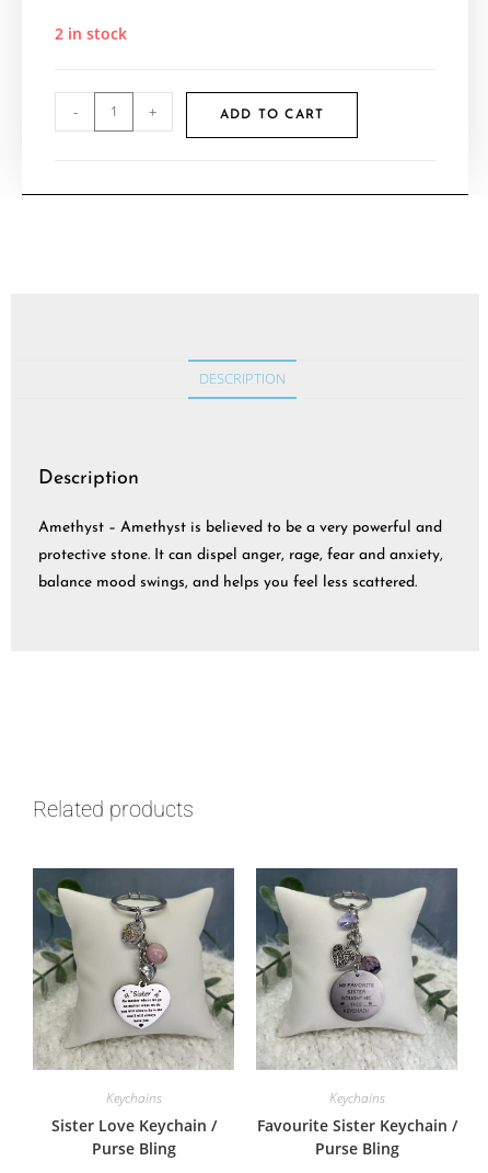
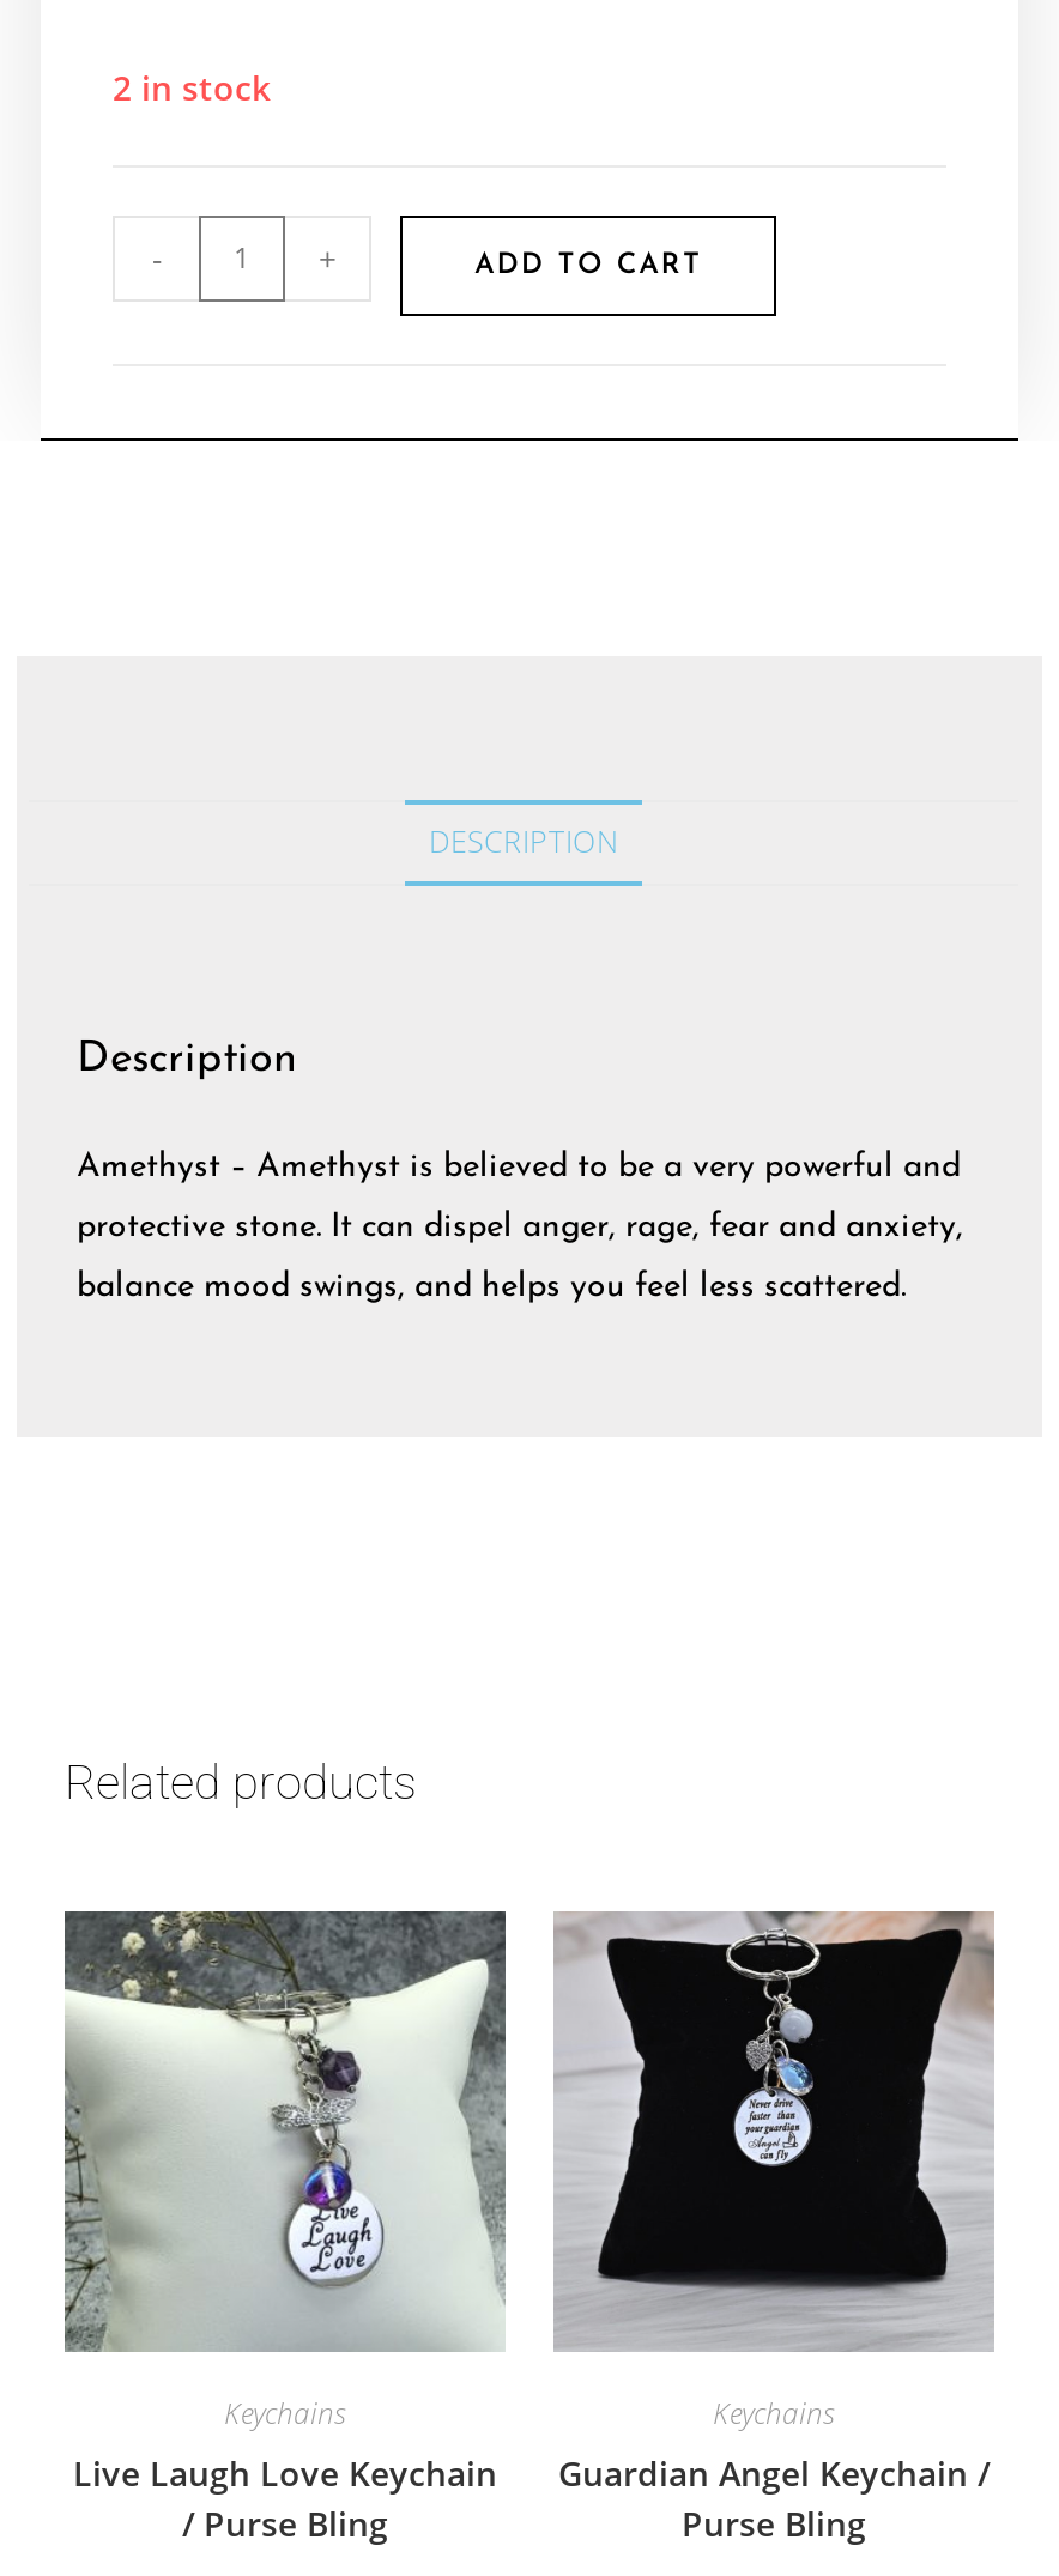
[32,867,234,1070] [image] -> [65,1911,506,2352] [image]
[256,867,458,1069] [image] -> [556,1911,994,2350] [image]
[51,1115,216,1158] Sister Love Keychain / | Purse Bling -> [73,2450,497,2545] Live Laugh Love Keychain | / Purse Bling
[257,1115,457,1135] Favourite Sister Keychain / -> [558,2450,990,2495] Guardian Angel Keychain /

